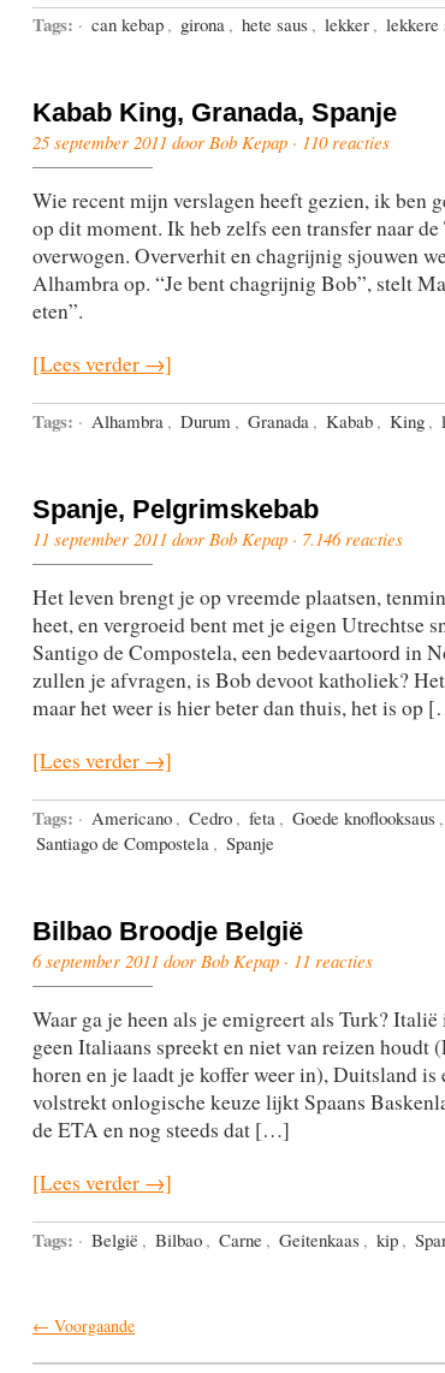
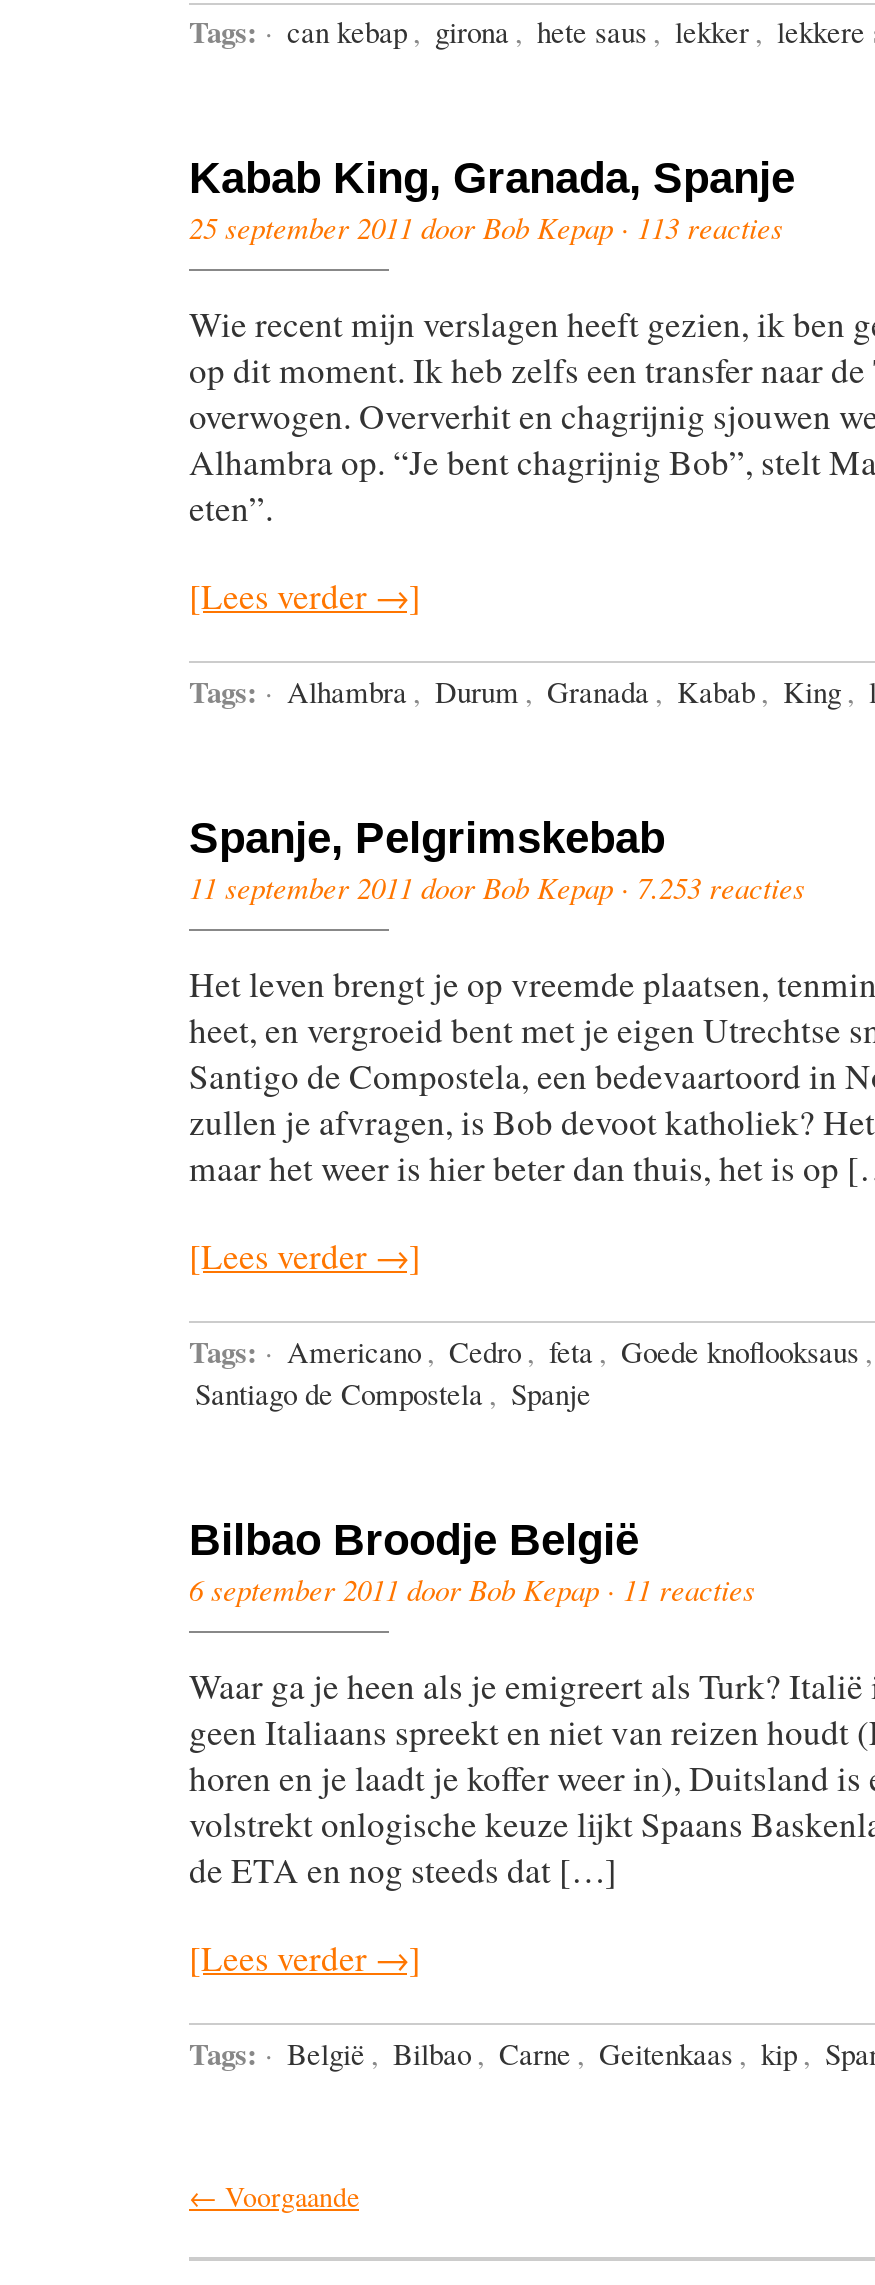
[32,130,390,154] 25 september 2011 door Bob Kepap · 110 reacties -> [189,208,783,248] 25 september 2011 door Bob Kepap · 113 reacties
[32,527,403,551] 11 september 2011 door Bob Kepap · 7.146 reacties -> [189,867,805,907] 11 september 2011 door Bob Kepap · 7.253 reacties

